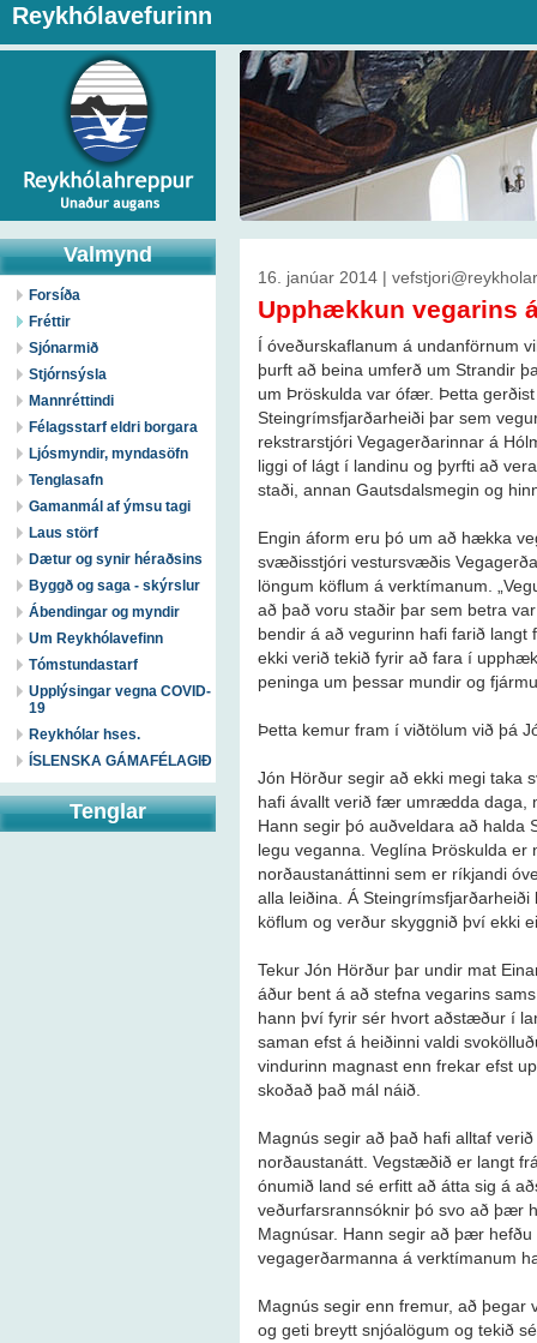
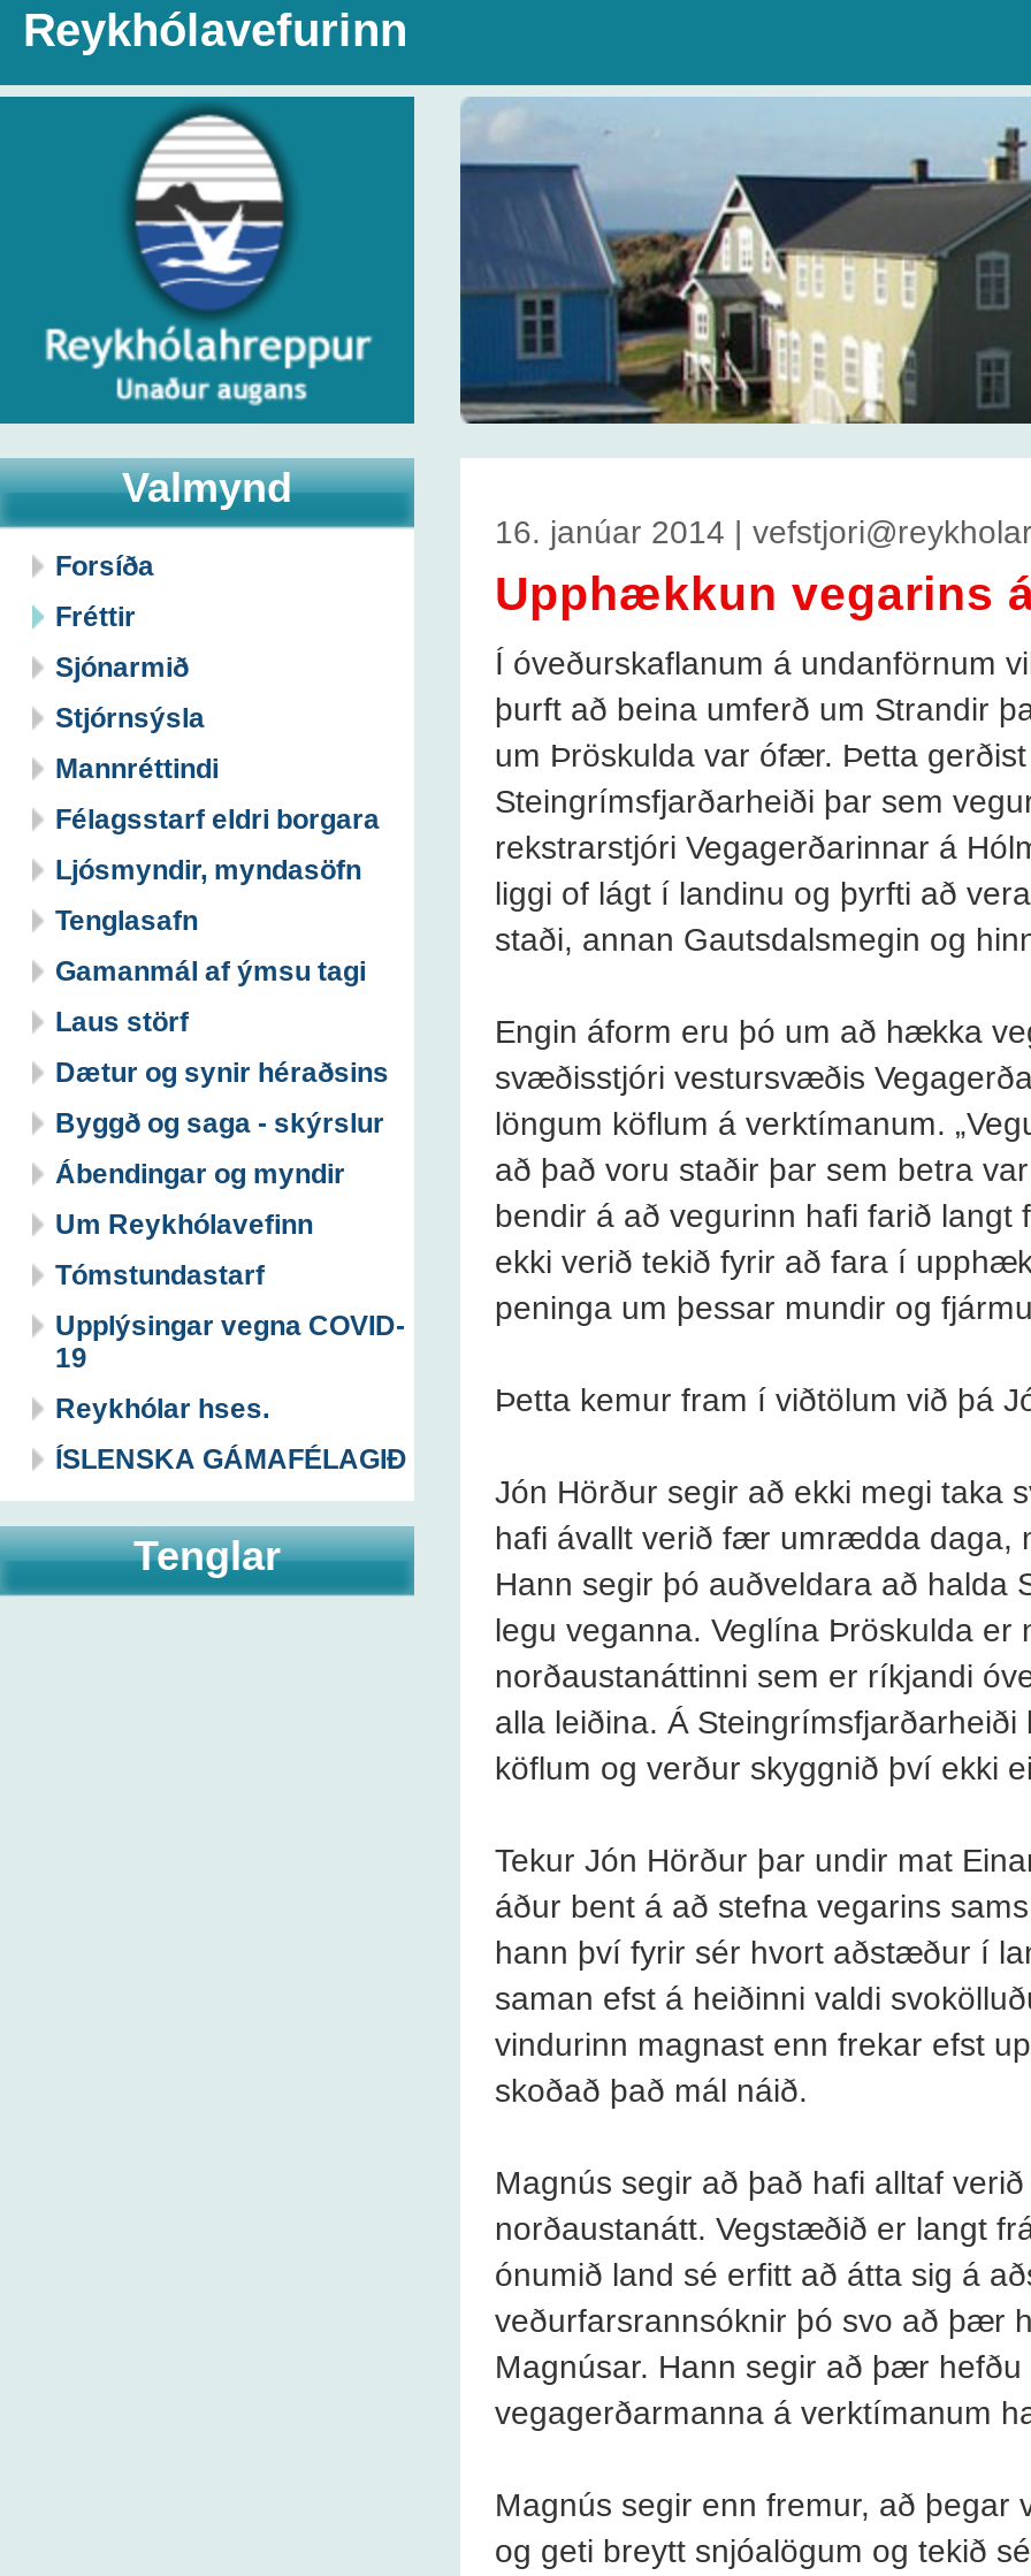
[239,49,533,221] [image] -> [458,97,1024,426] [image]

